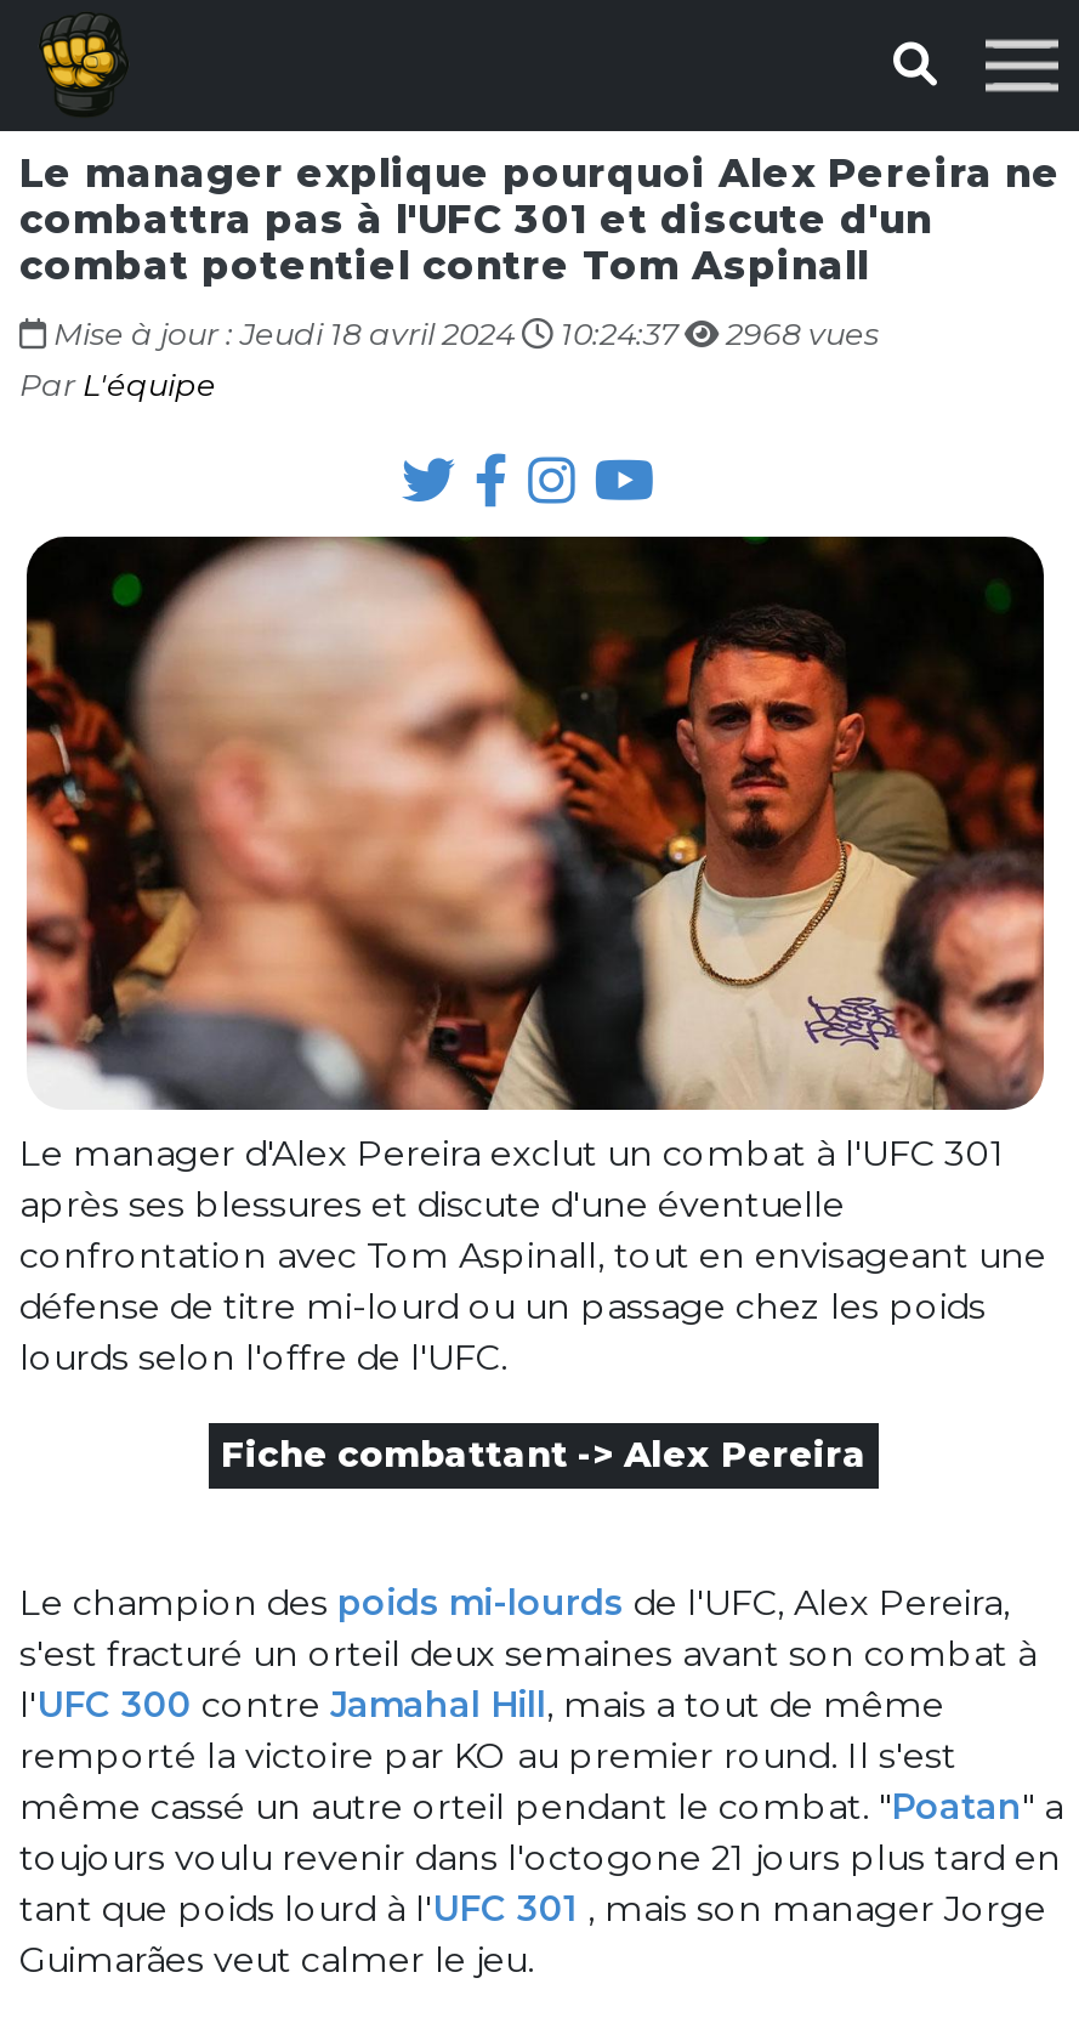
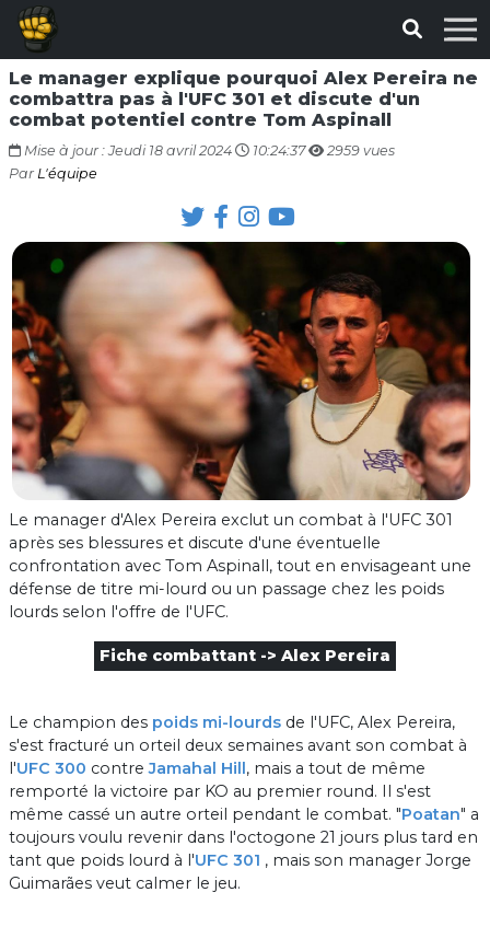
[719,316,879,352] 2968 vues -> [324,142,395,159] 2959 vues

